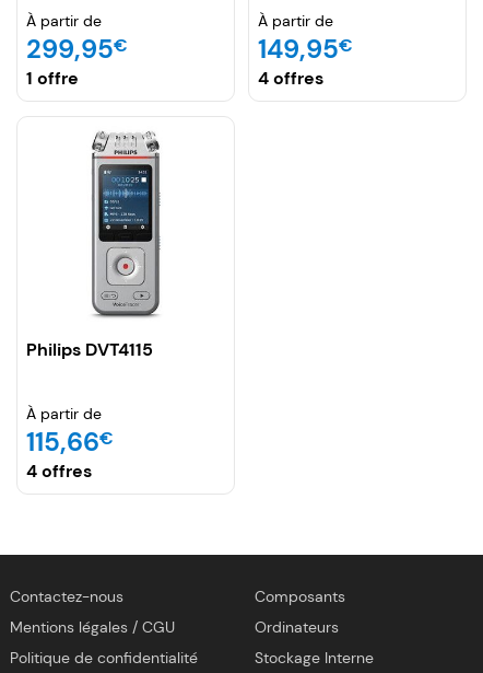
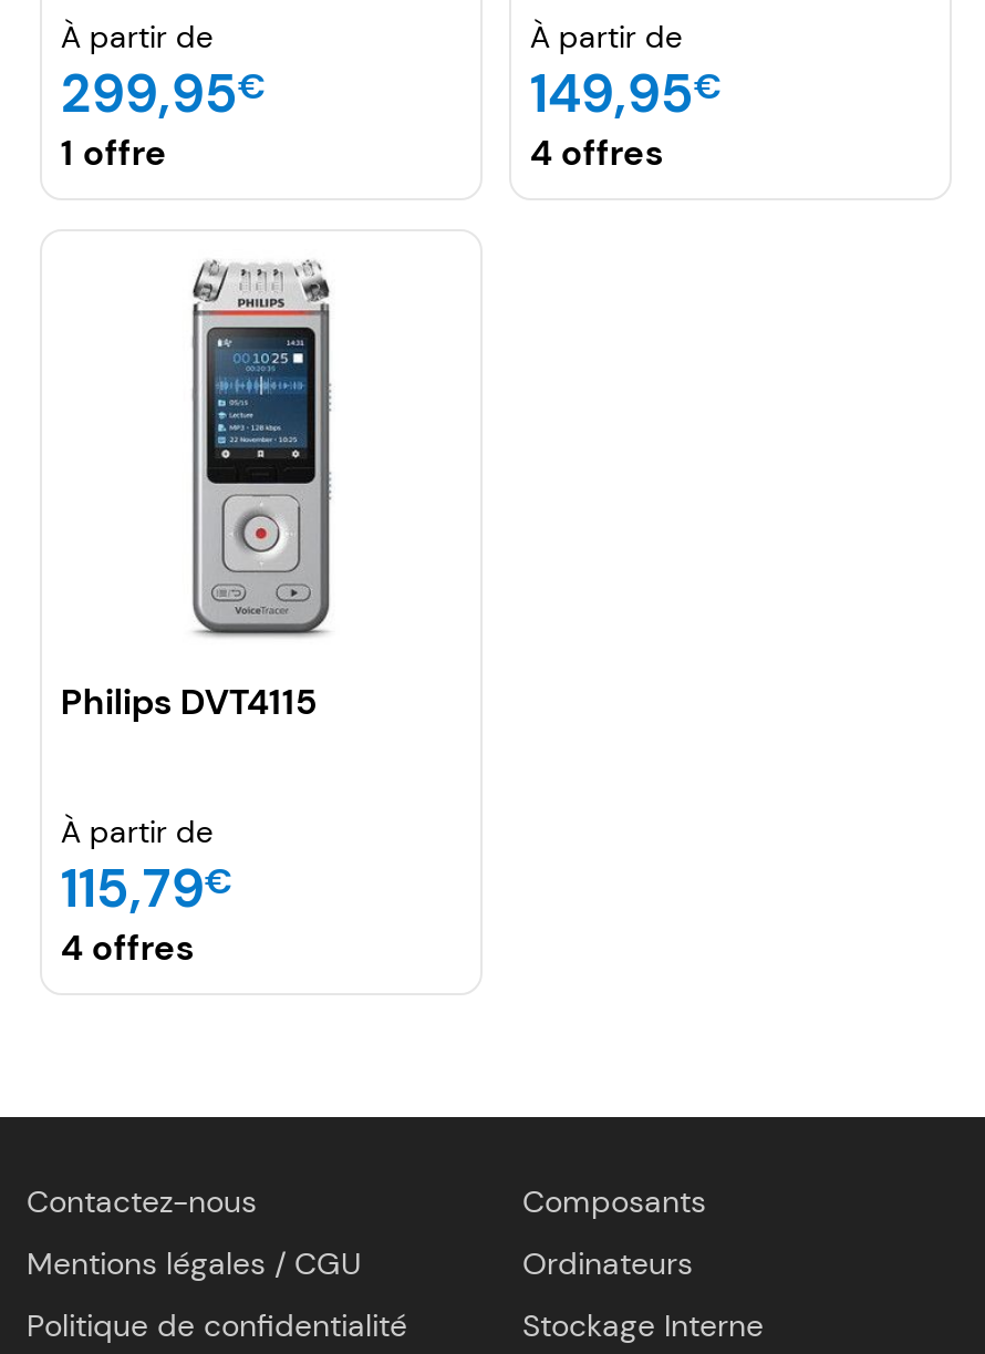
[27,425,114,459] 115,66€ -> [61,854,233,923] 115,79€

